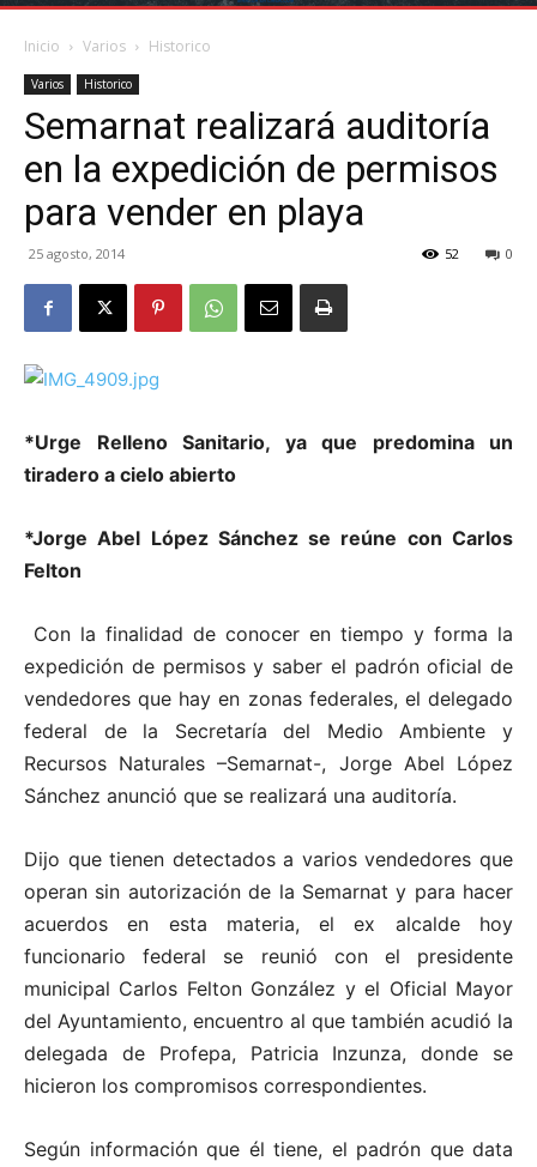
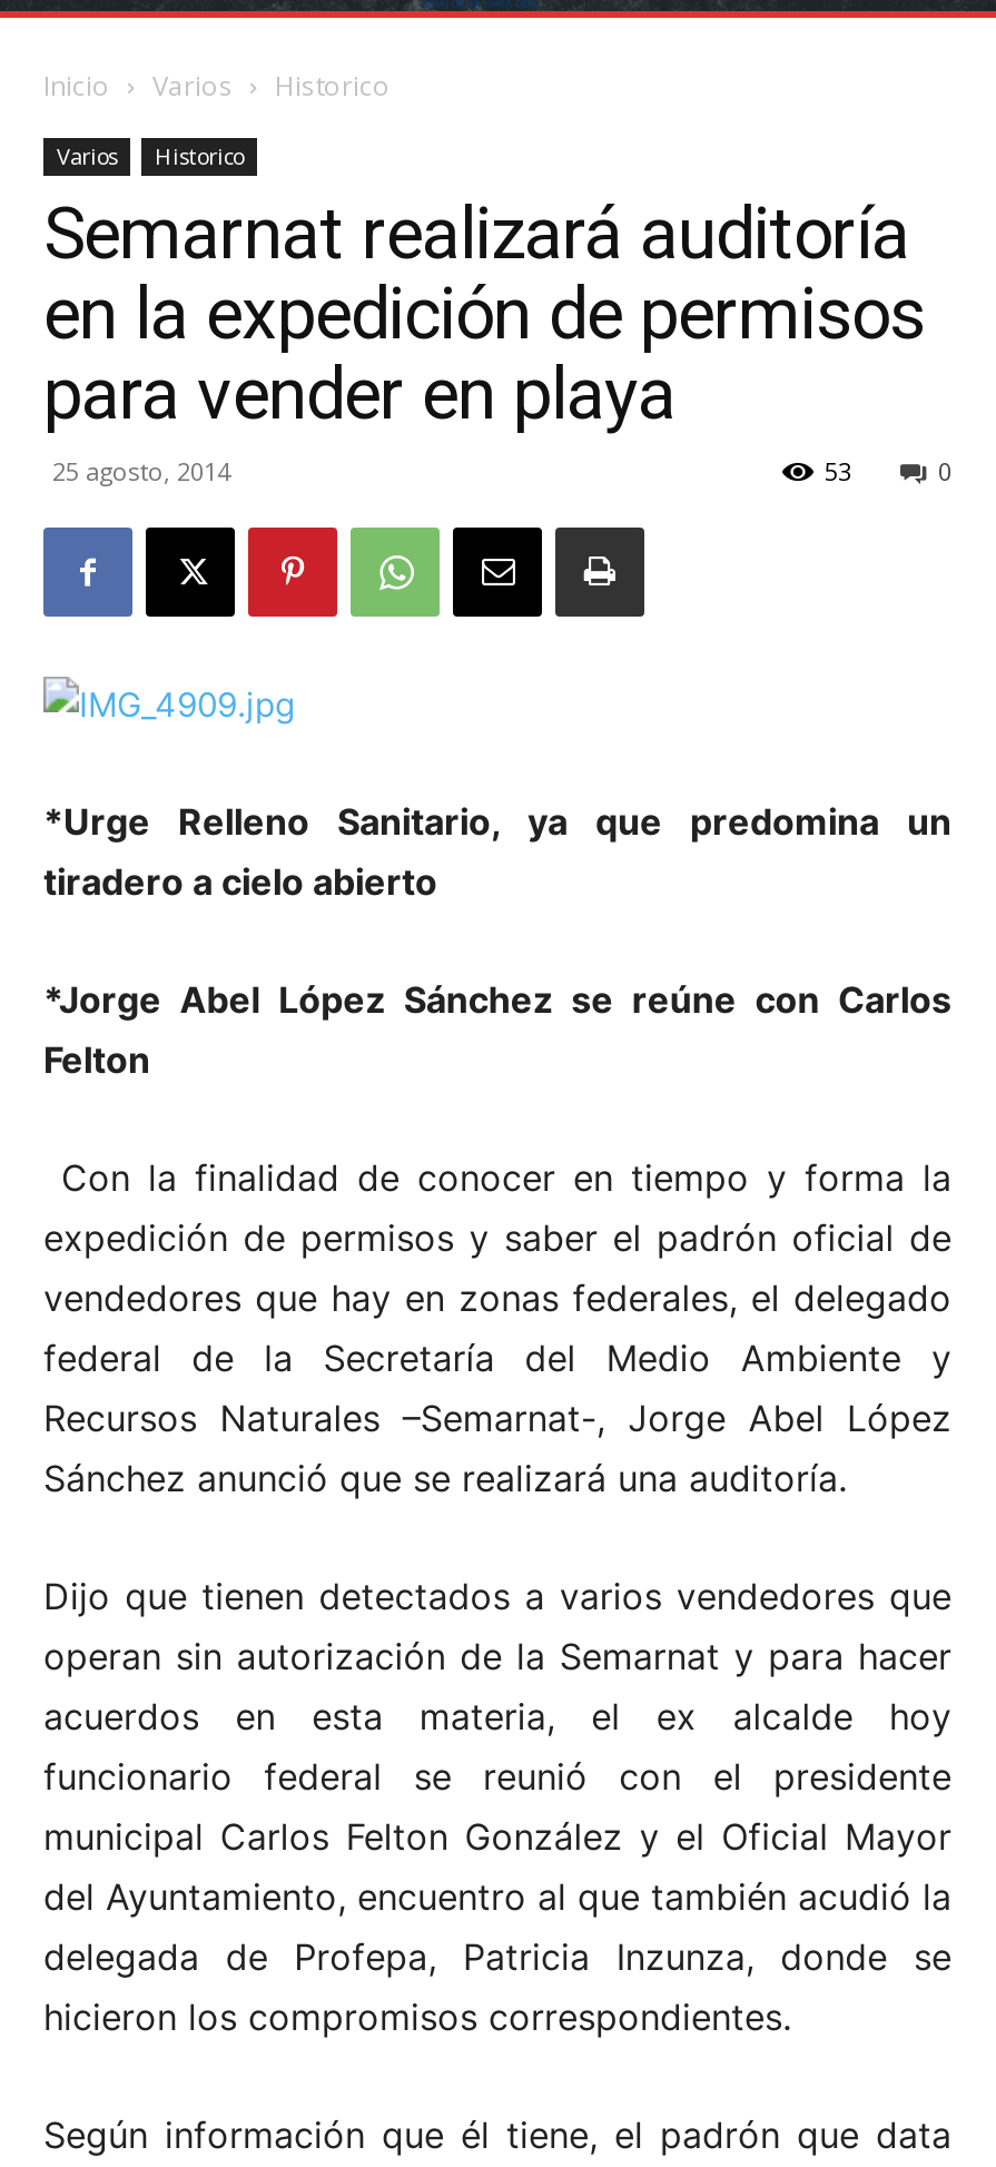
[445,244,459,262] 52 -> [825,454,851,487] 53

